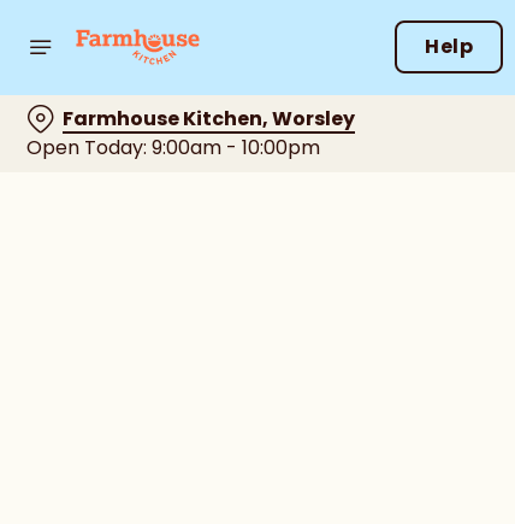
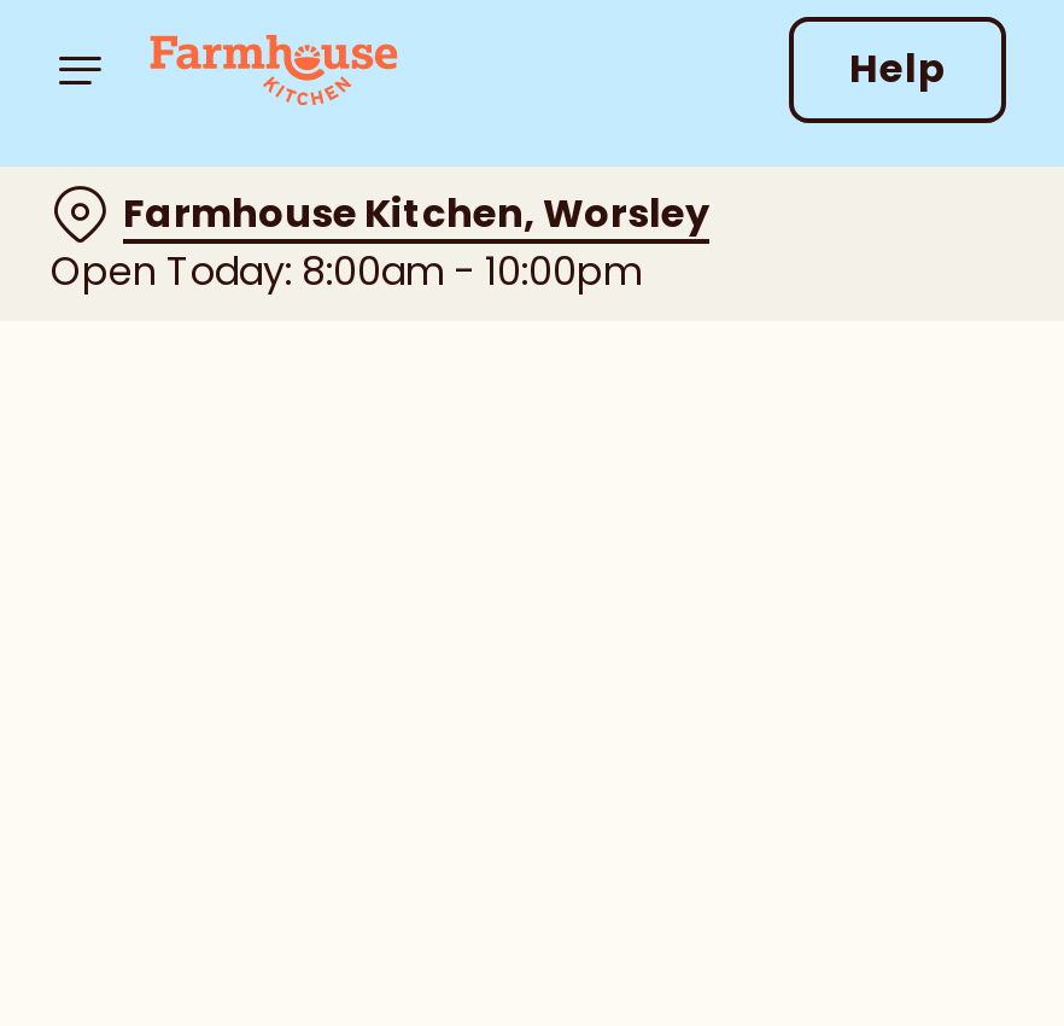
[26,134,320,161] Open Today: 9:00am - 10:00pm -> [51,244,642,299] Open Today: 8:00am - 10:00pm

